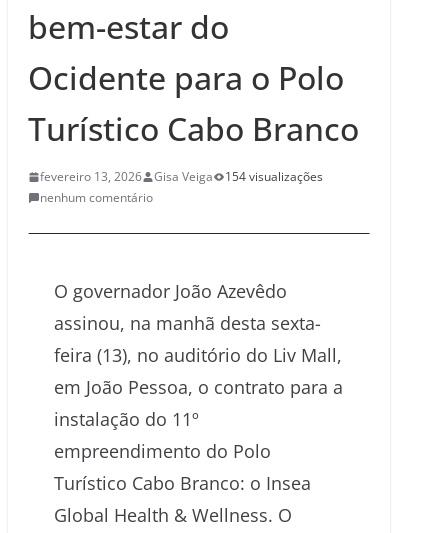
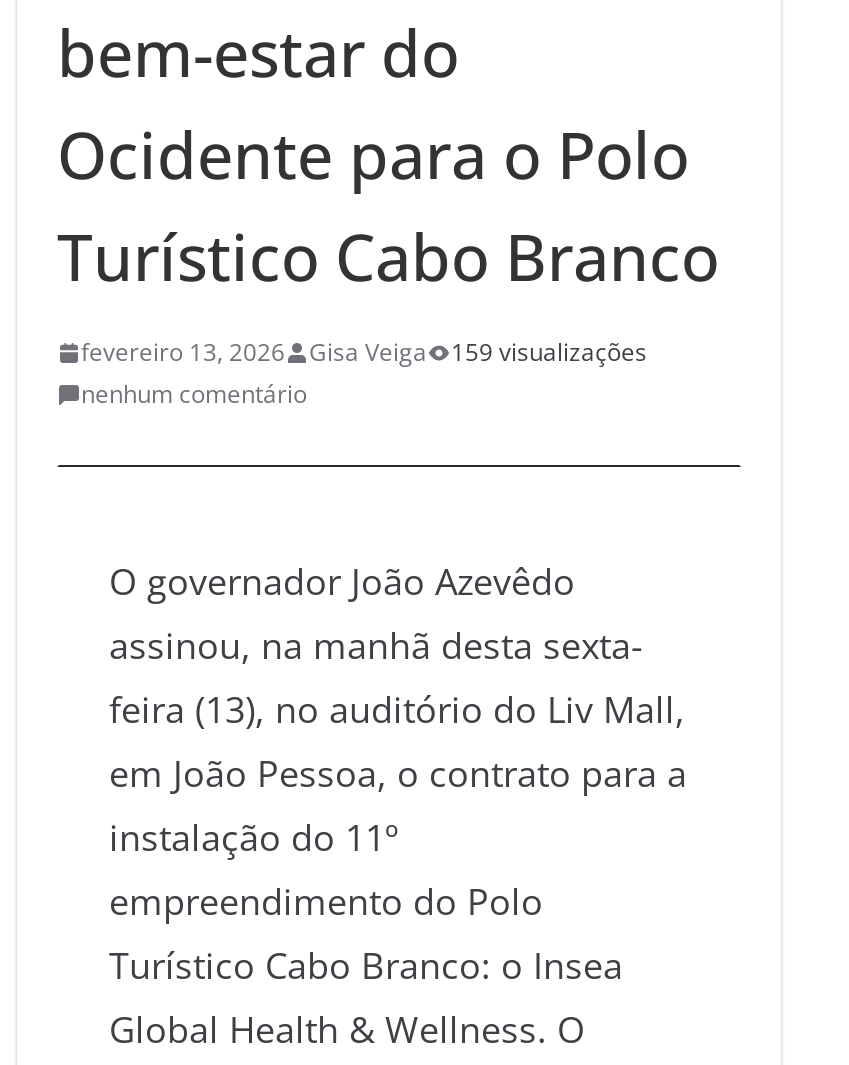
[225,168,323,185] 154 visualizações -> [451,335,647,369] 159 visualizações

